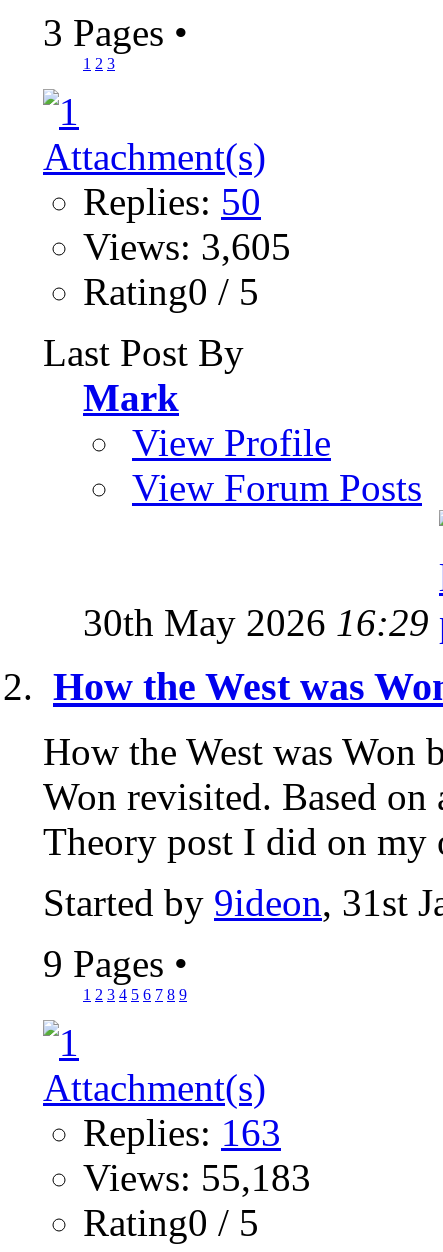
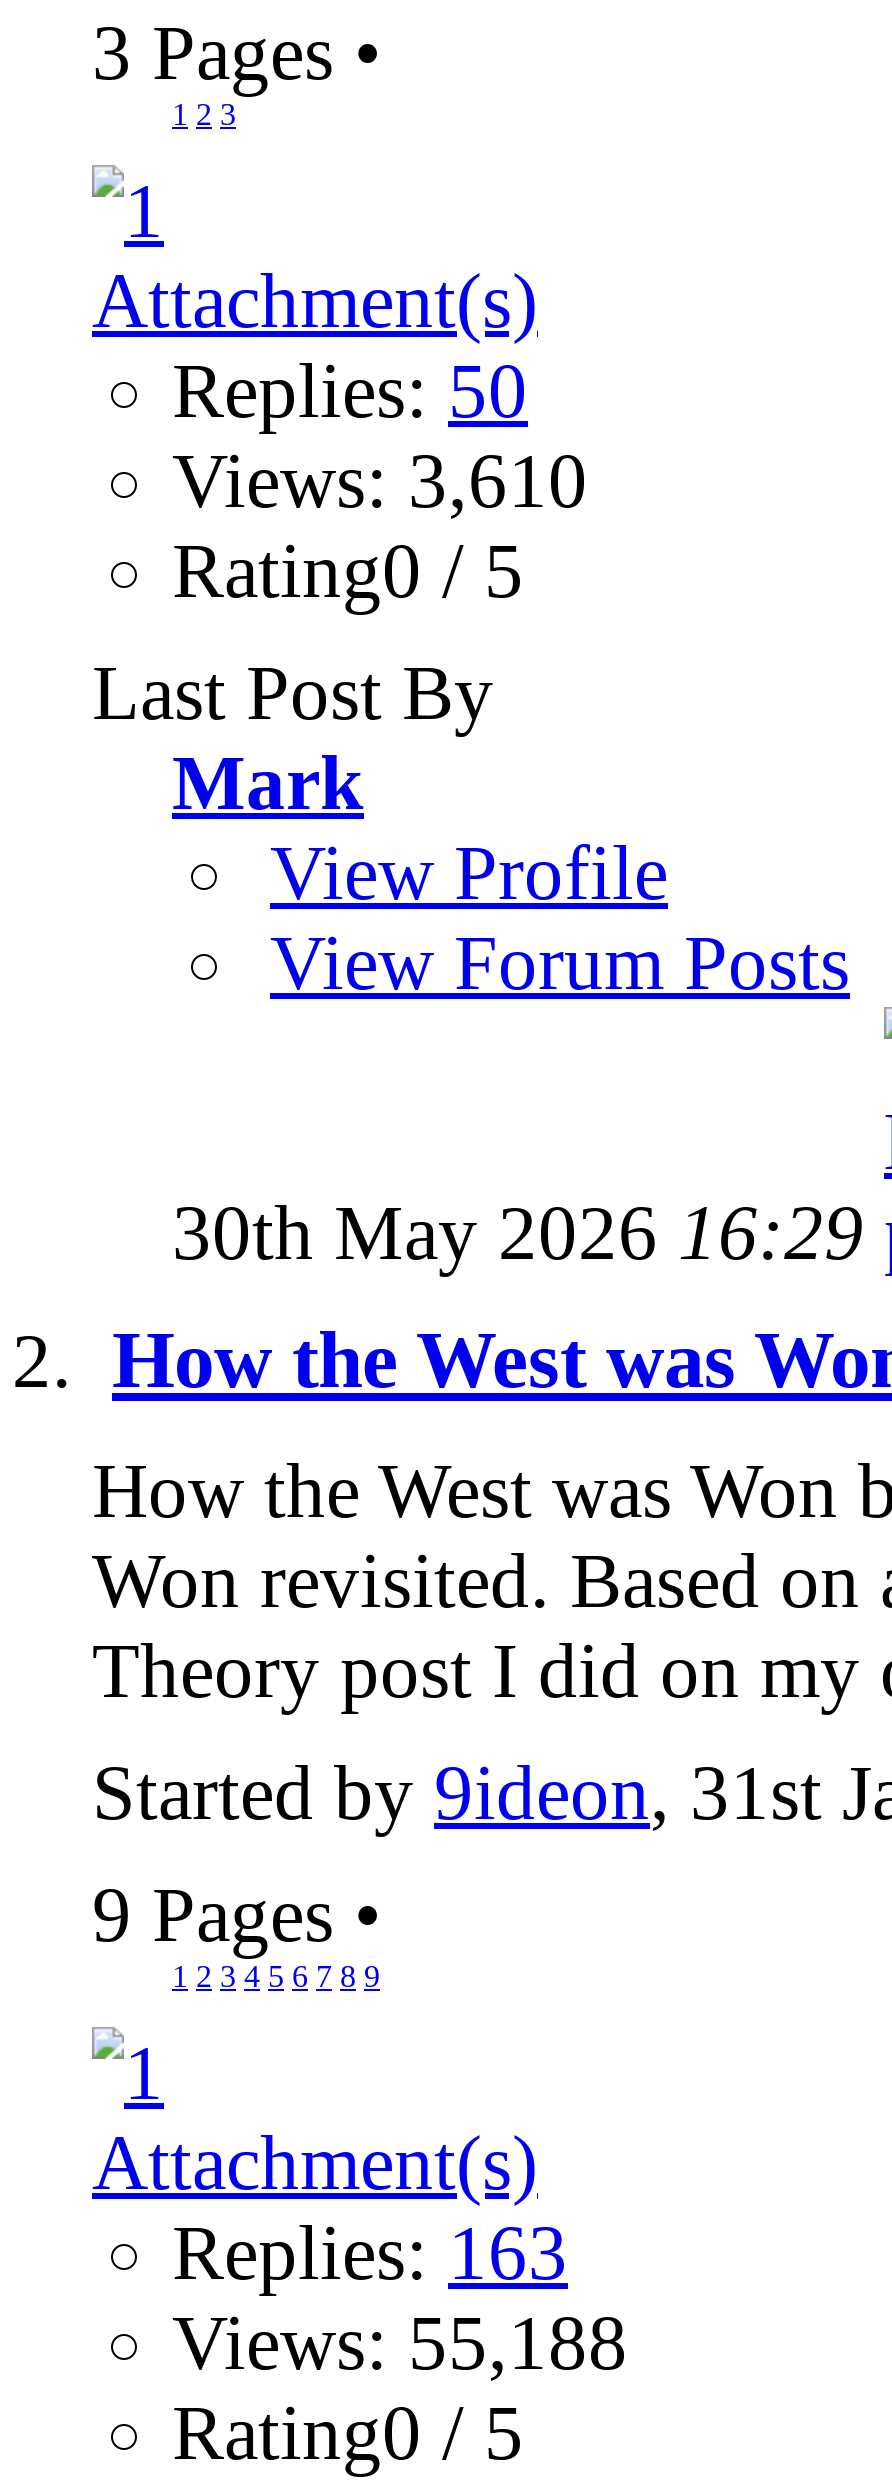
[83,225,291,268] Views: 3,605 -> [172,436,588,522] Views: 3,610
[83,1156,311,1199] Views: 55,183 -> [172,2299,628,2385] Views: 55,188

